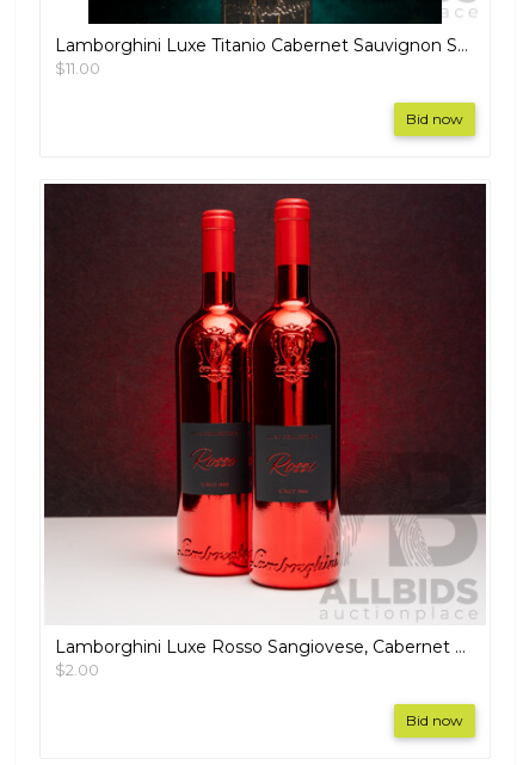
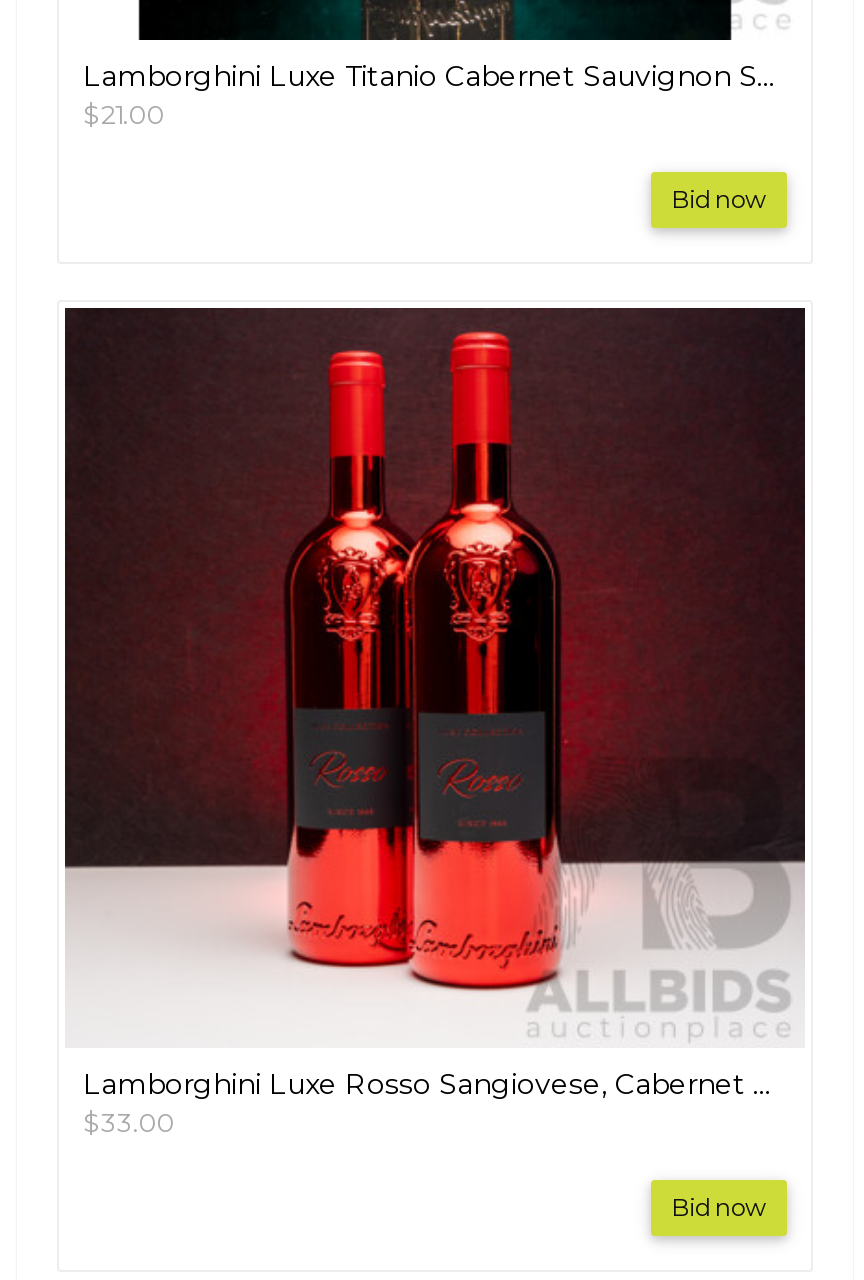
[55,58,100,77] $11.00 -> [83,98,165,130] $21.00
[55,660,99,679] $2.00 -> [83,1106,175,1138] $33.00

